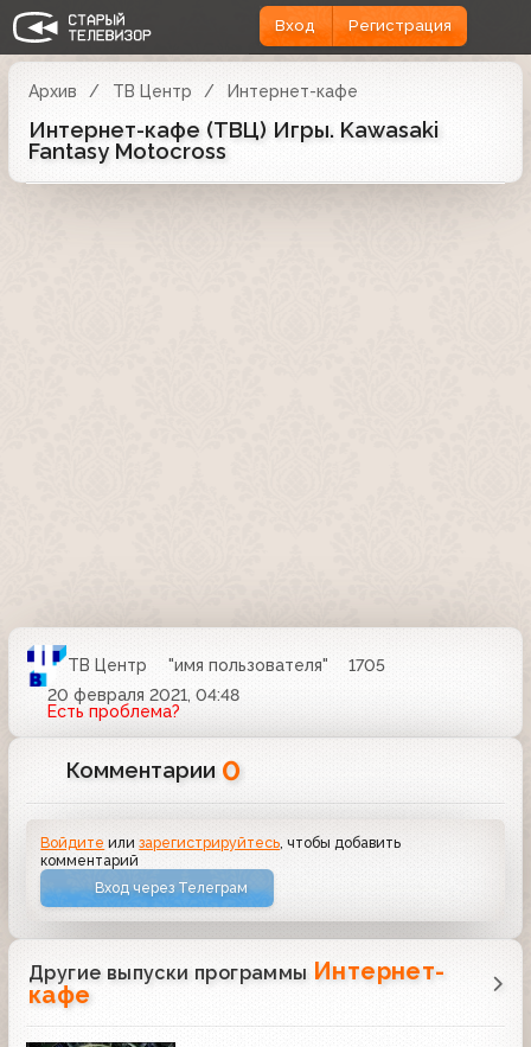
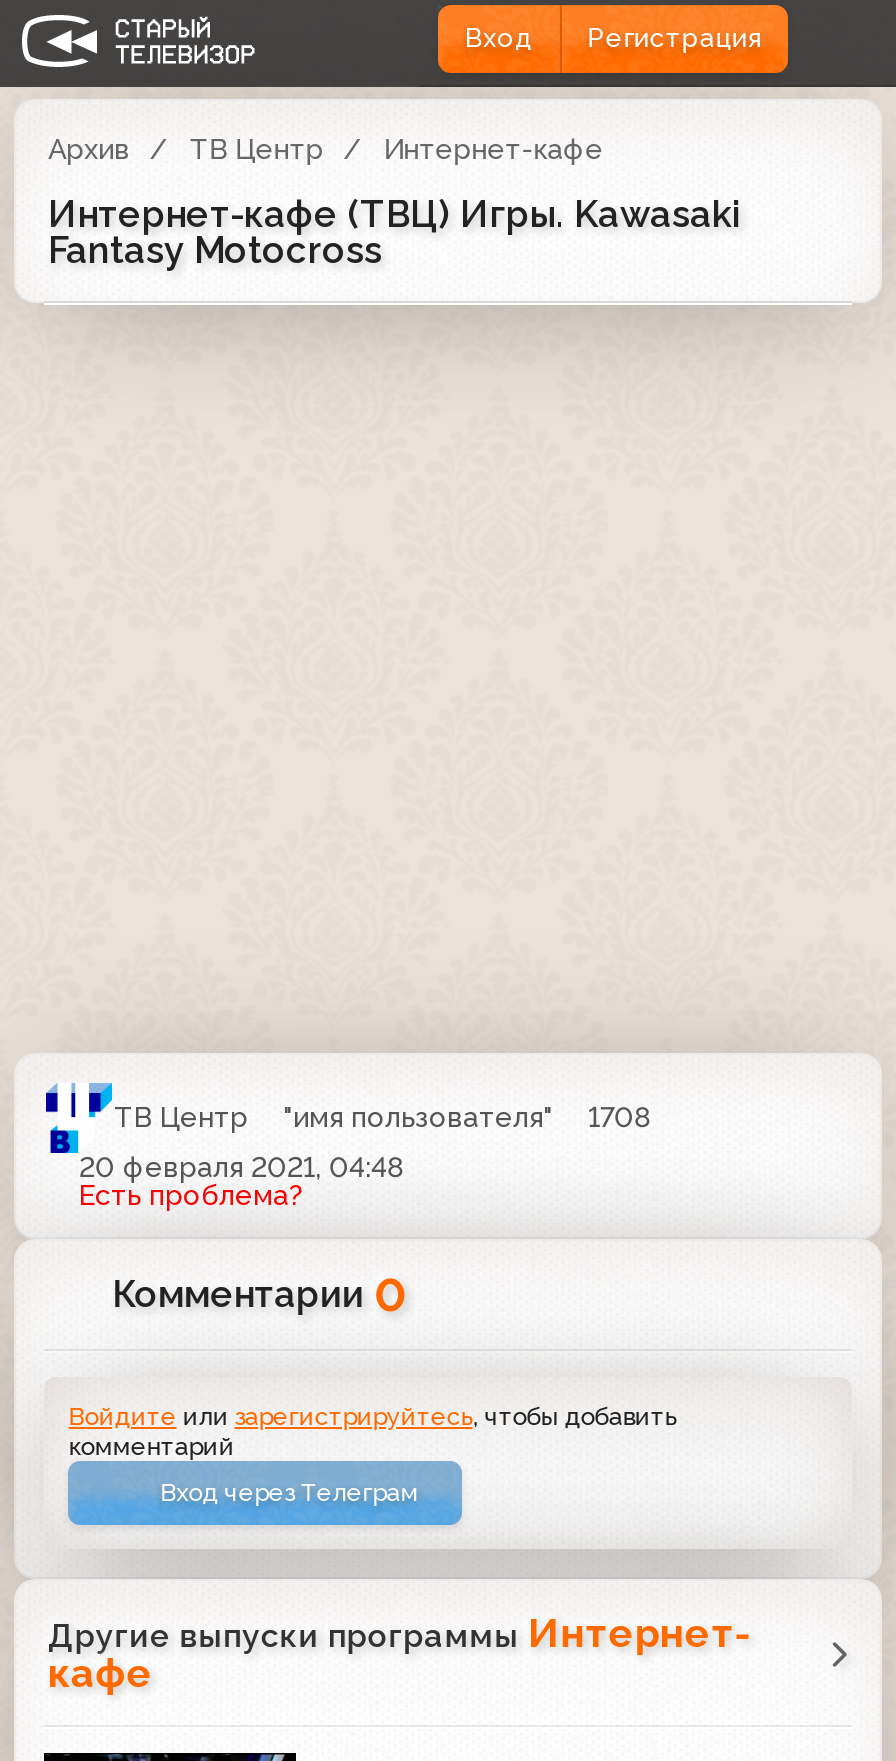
[68,656,385,675] ТВ Центр "имя пользователя" 1705 -> [114,1101,650,1133] ТВ Центр "имя пользователя" 1708

